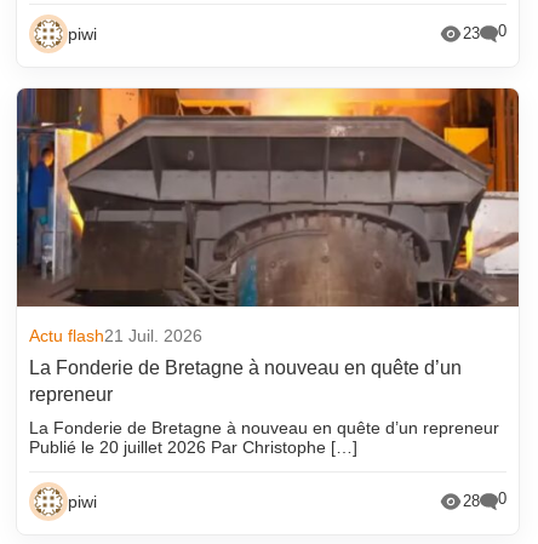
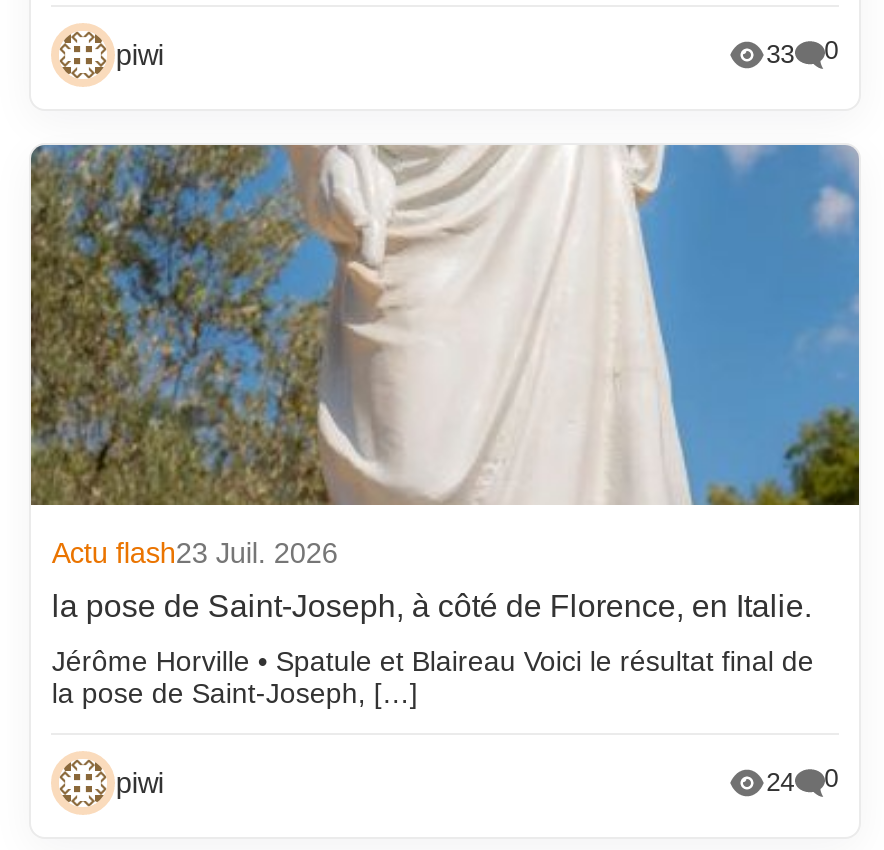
[462,21,506,43] 23 0 -> [766,34,838,69] 33 0
[17,87,520,345] [image] | Actu flash21 Juil. 2026 -> [31,143,861,568] [image] | Actu flash23 Juil. 2026
[30,357,462,404] La Fonderie de Bretagne à nouveau en quête d’un | repreneur -> [52,588,812,622] la pose de Saint-Joseph, à côté de Florence, en Italie.
[30,418,500,456] La Fonderie de Bretagne à nouveau en quête d’un repreneur | Publié le 20 juillet 2026 Par Christophe […] -> [52,644,814,708] Jérôme Horville • Spatule et Blaireau Voici le résultat final de | la pose de Saint-Joseph, […]
[462,489,506,510] 28 0 -> [766,762,838,797] 24 0

